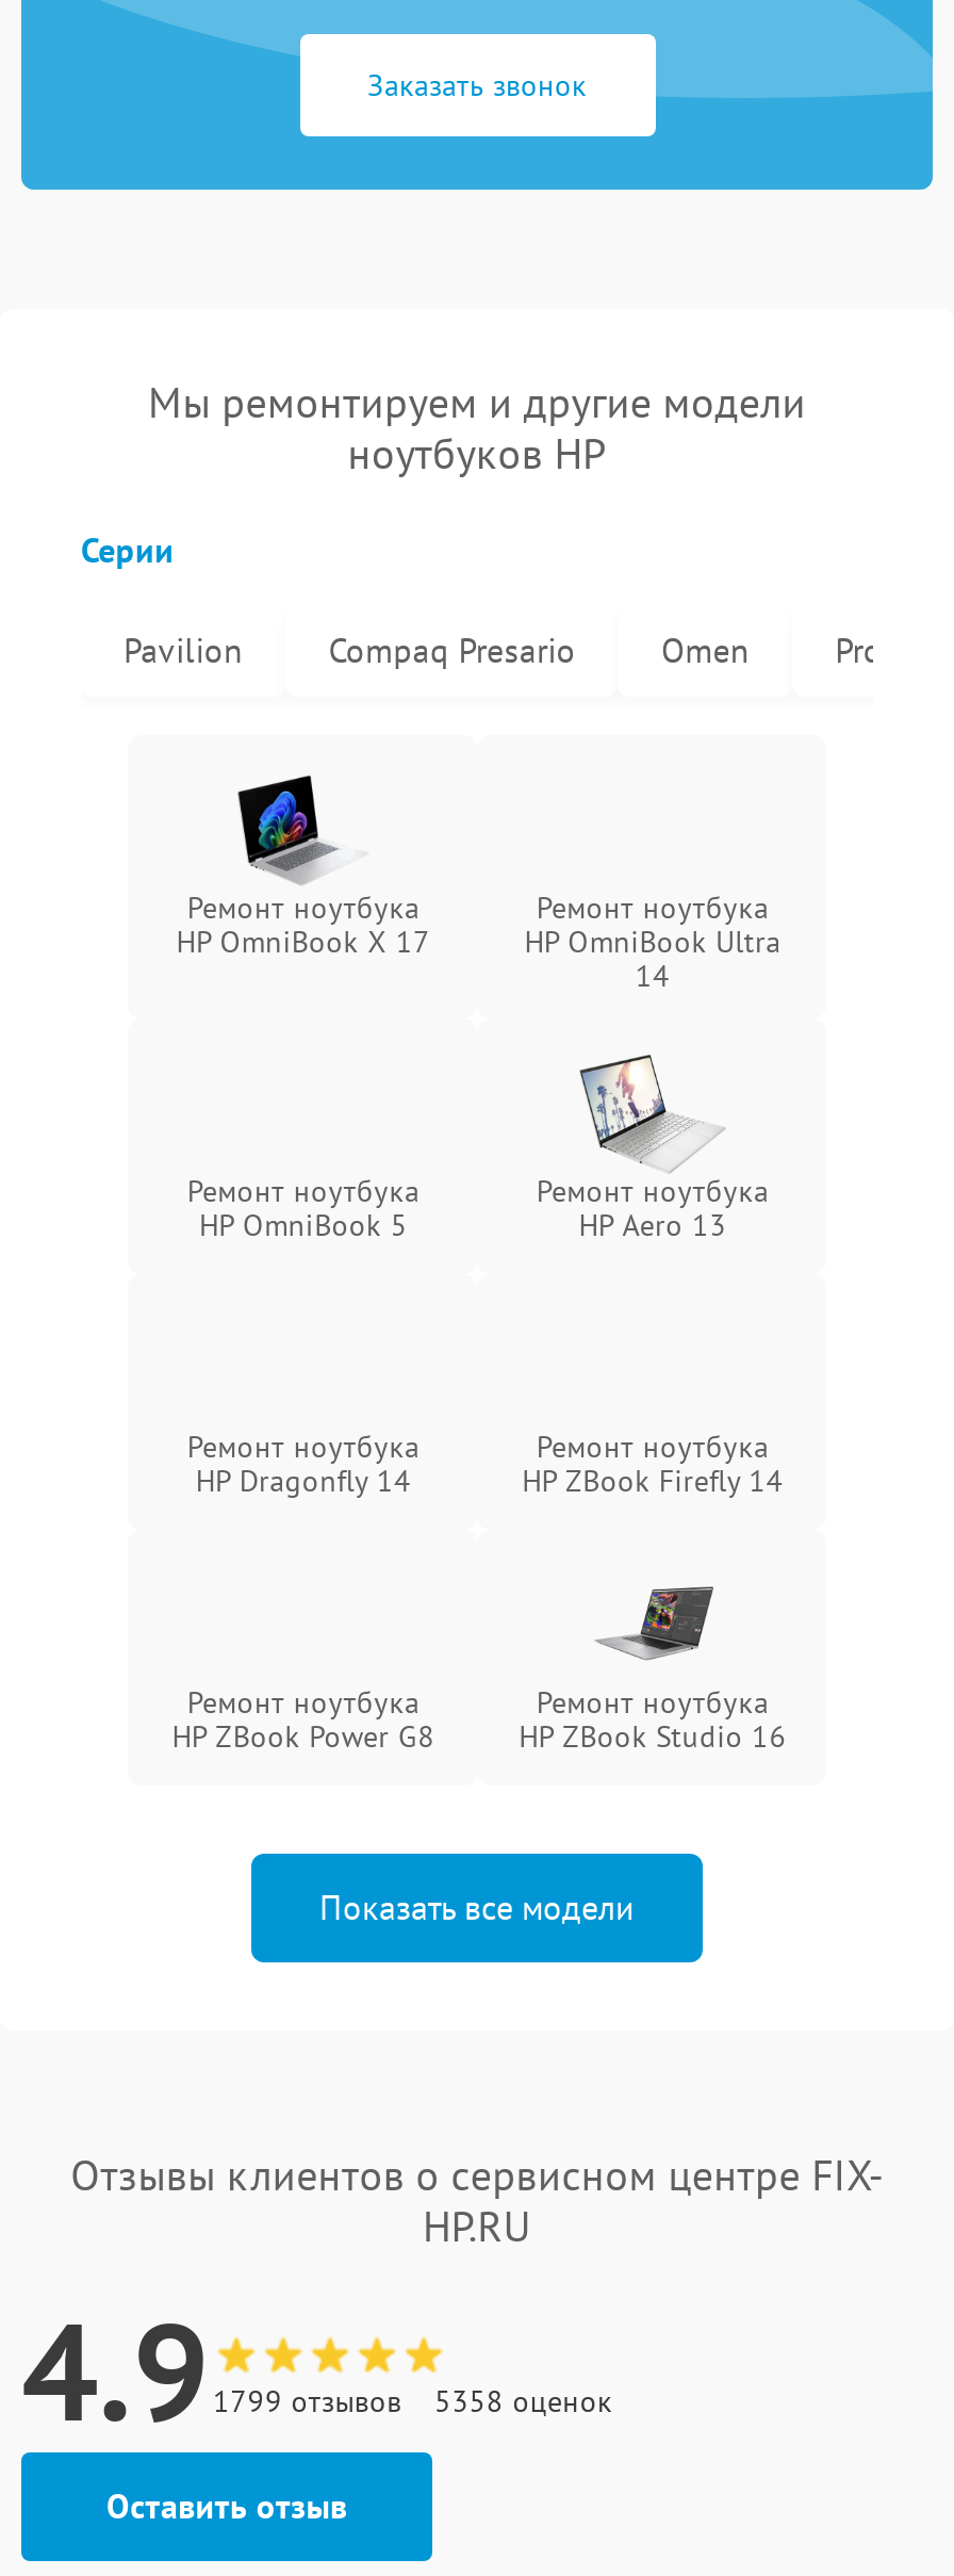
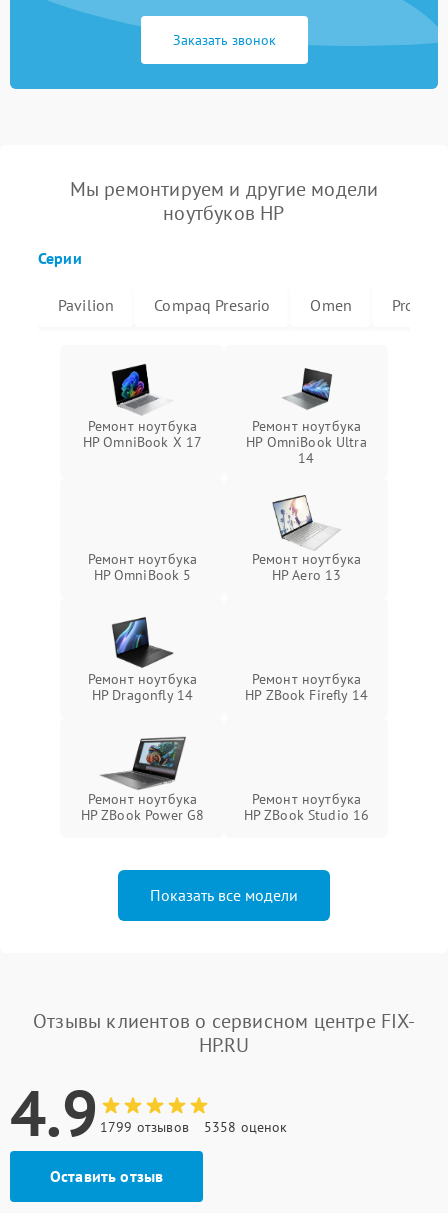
none -> [283,367,333,410] [image]
none -> [111,616,174,668] [image]
none -> [100,736,186,788] [image]
[596,1585,715,1660] [image] -> none

